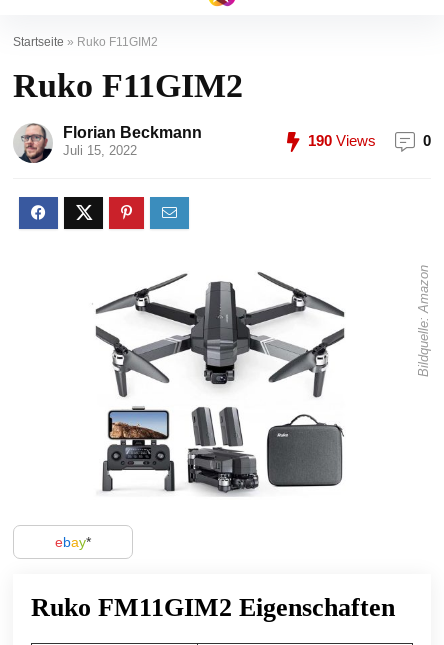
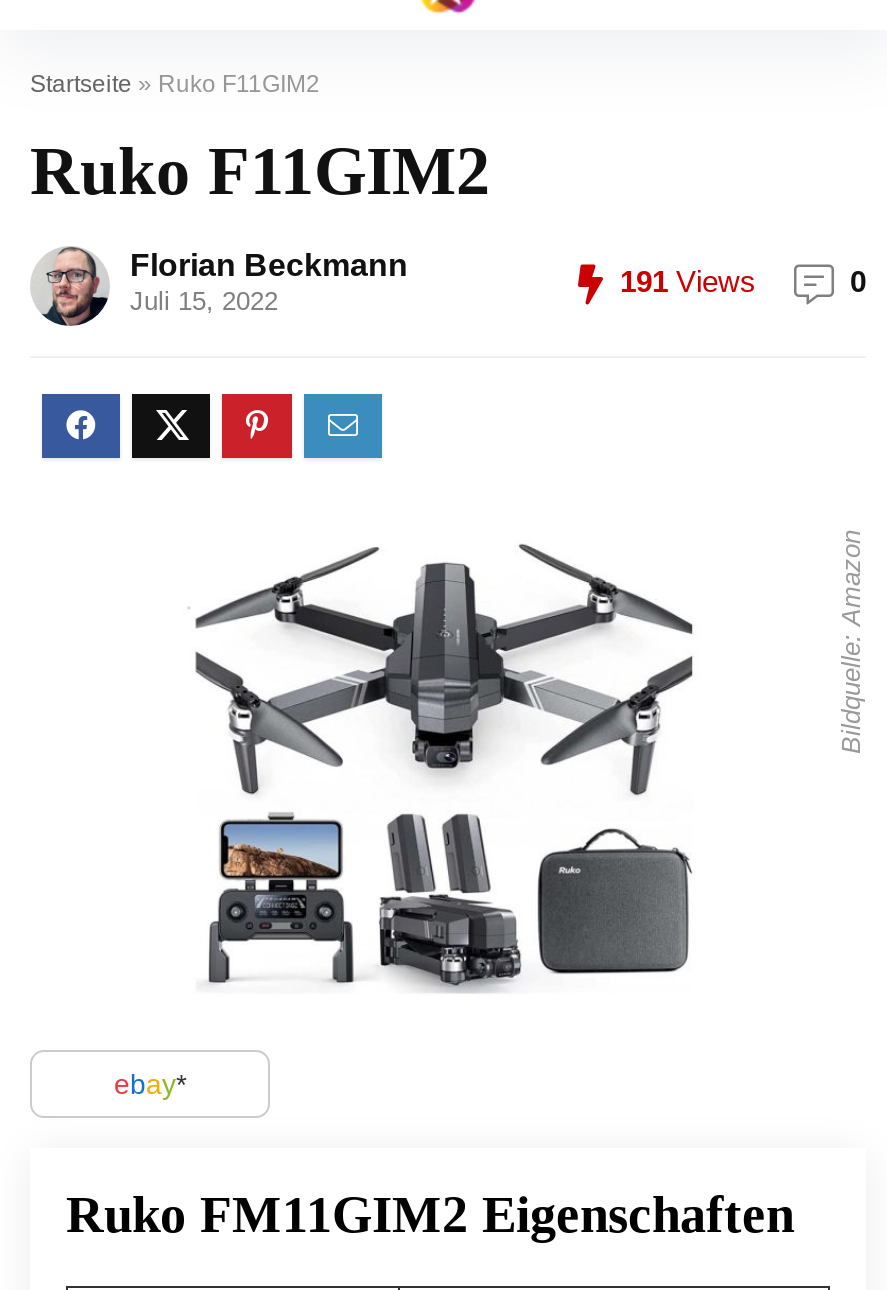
[308,132,376,149] 190 Views -> [620,264,756,298] 191 Views

